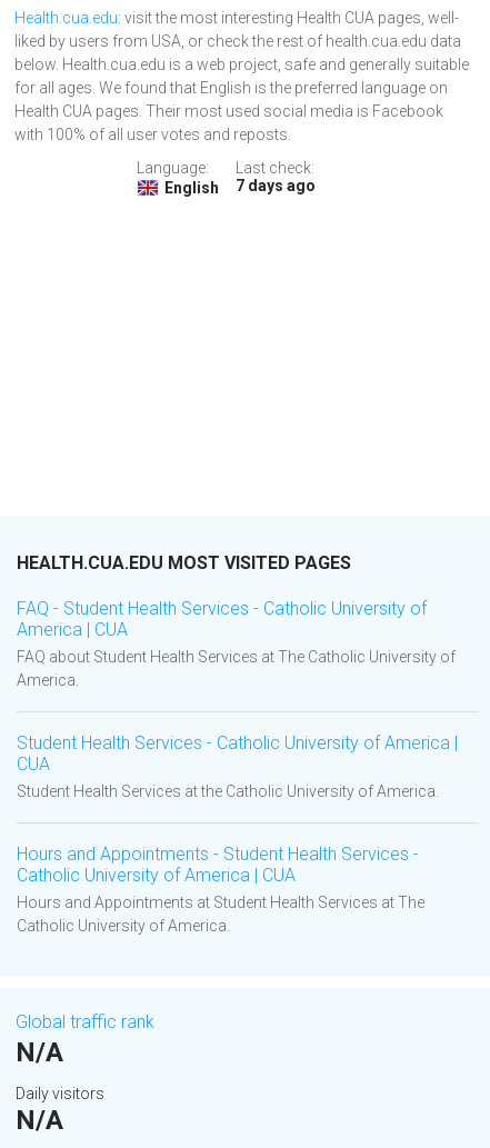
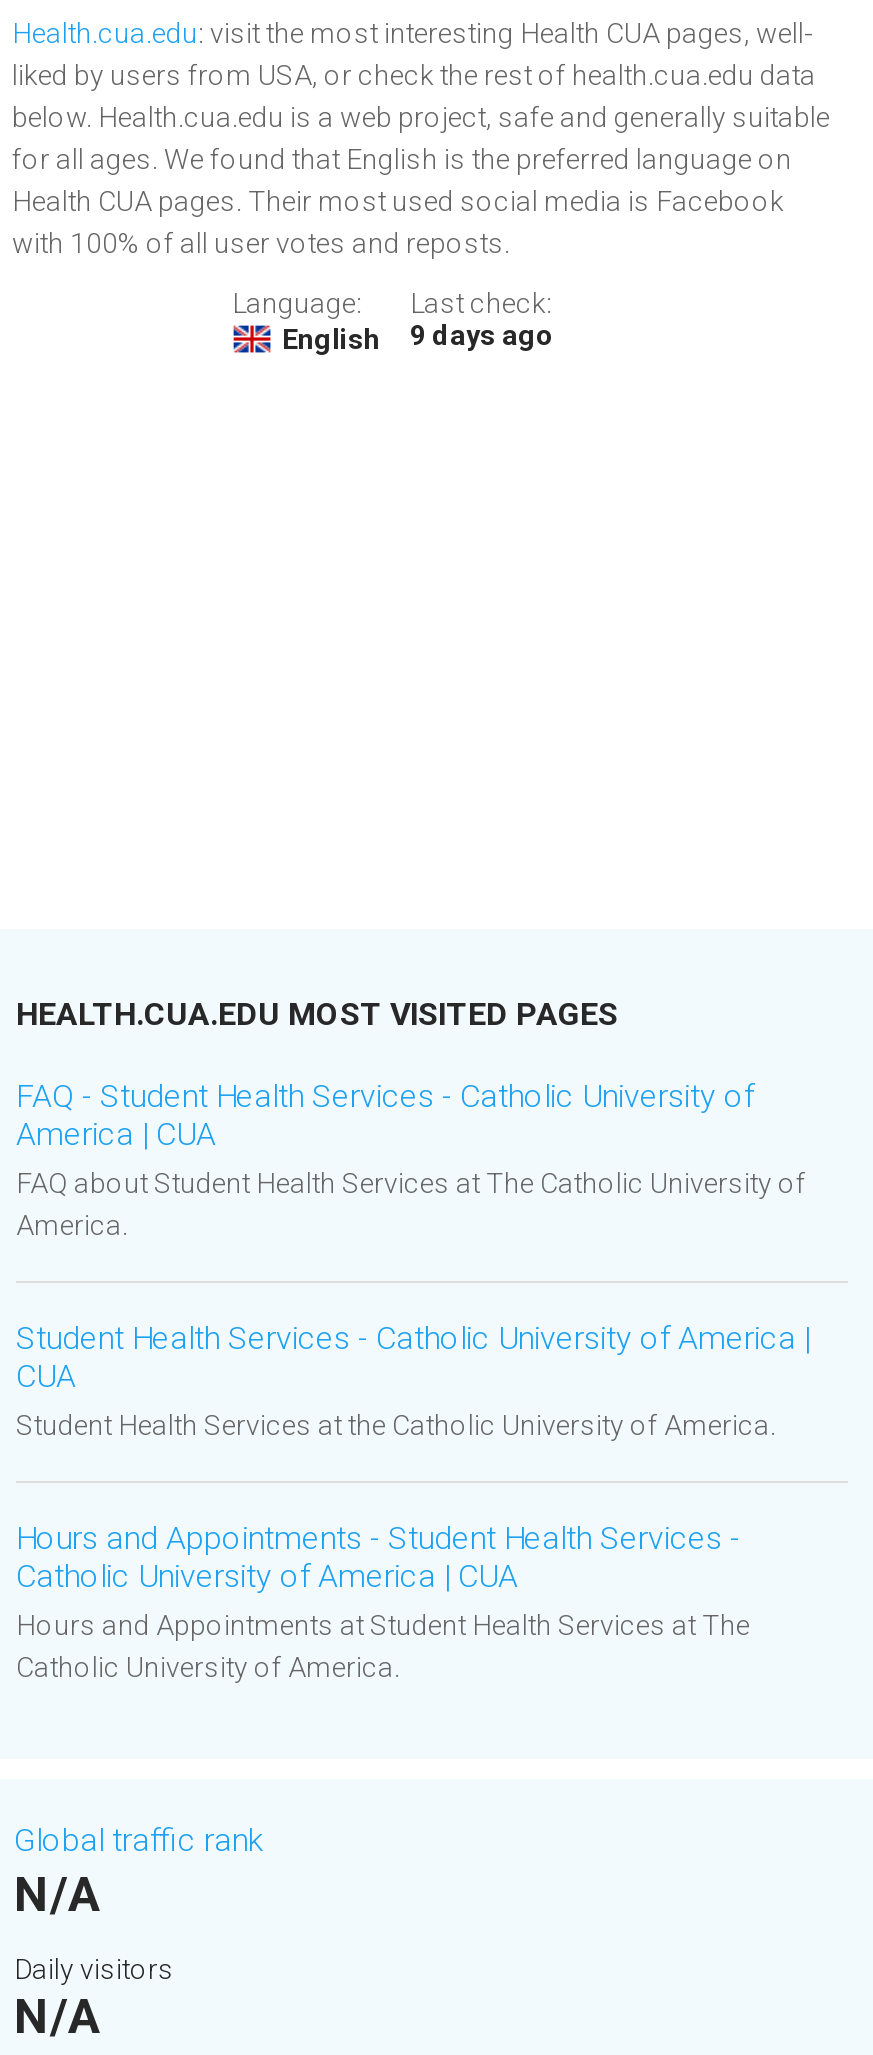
[164,177,316,197] English 7 days ago -> [282,319,554,355] English 9 days ago

